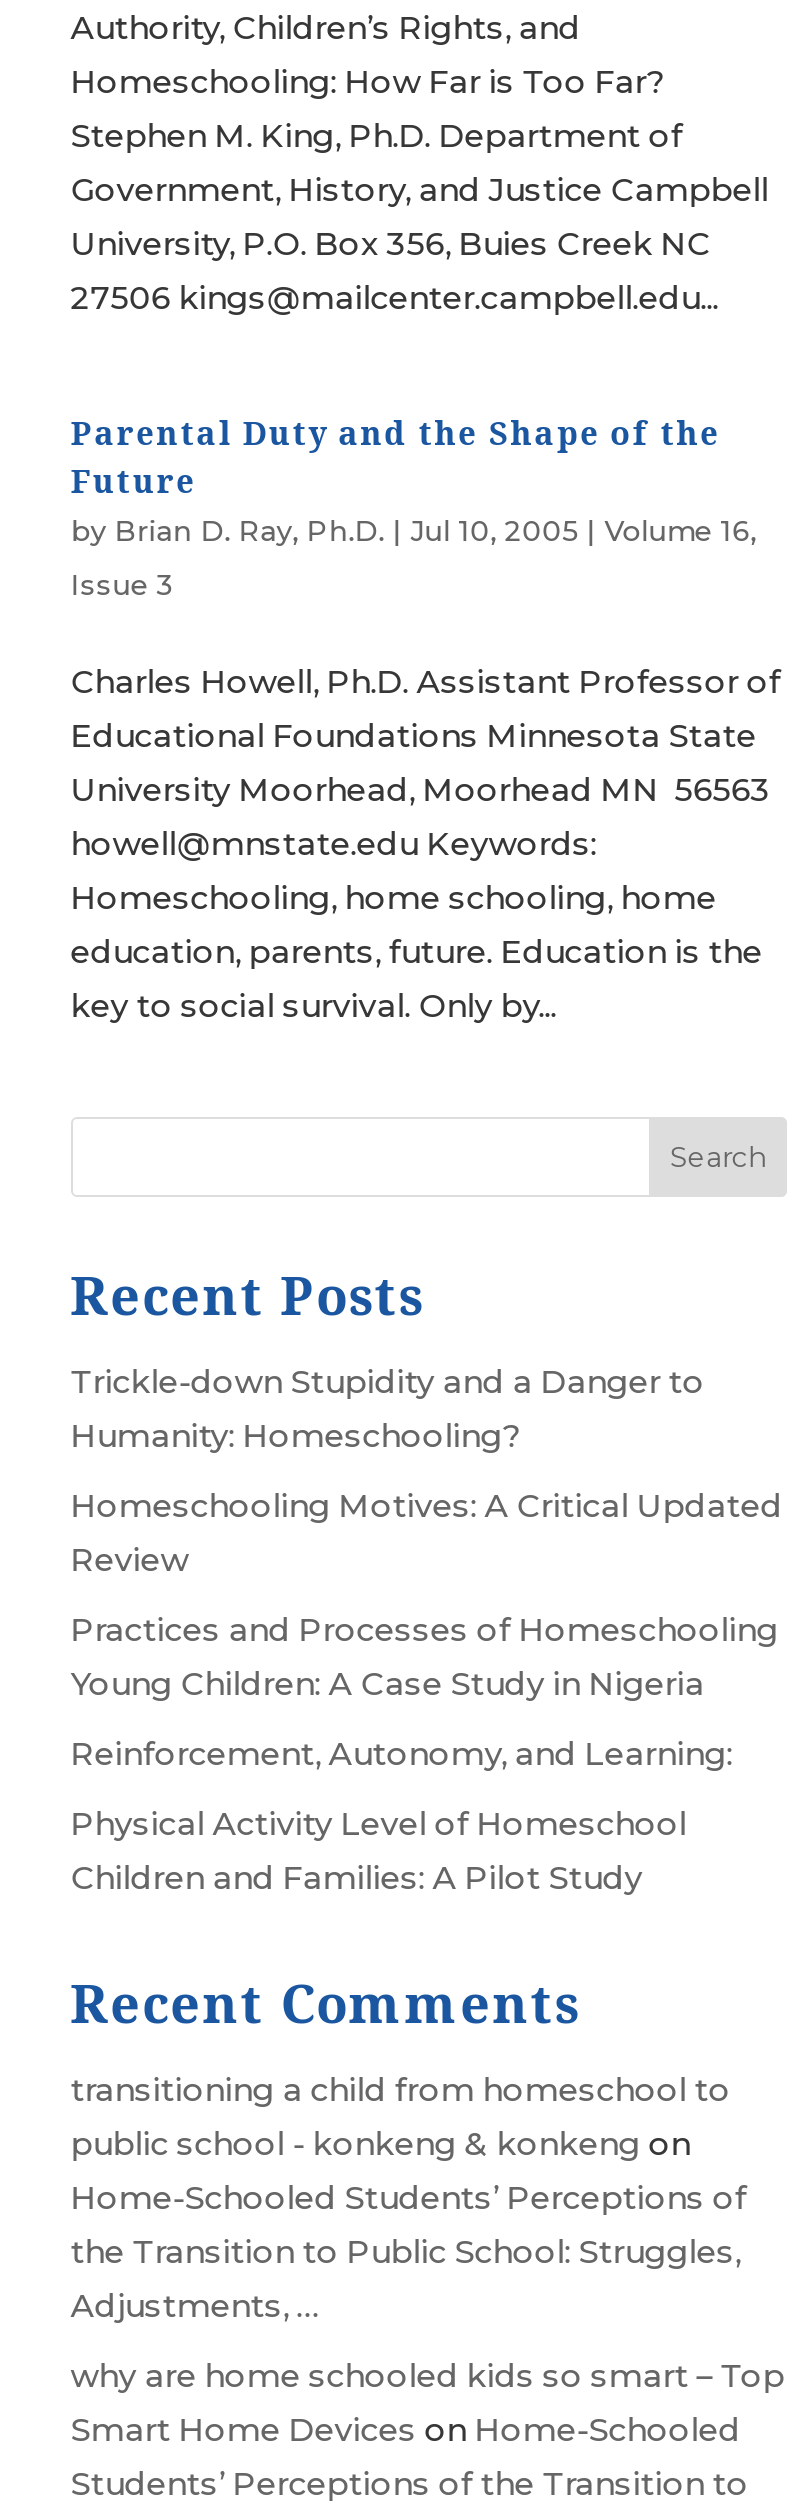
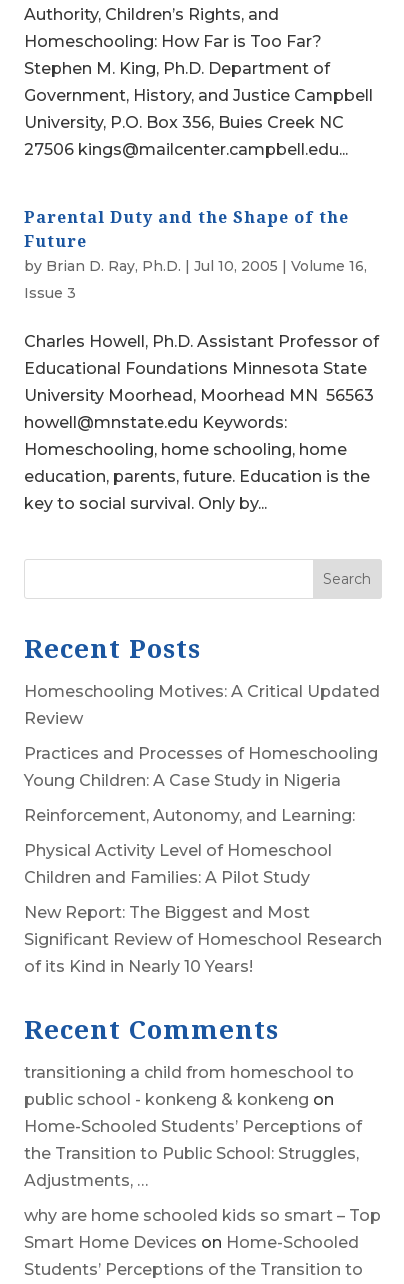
[71,1363,705,1455] Trickle-down Stupidity and a Danger to | Humanity: Homeschooling? -> none
moved [71,1487,783,1897] -> [24,682,380,887]: Homeschooling Motives: A Critical Updated | Review | Practices and Processes of Homeschooling | Young Children: A Case Study in Nigeria | Reinforcement, Autonomy, and Learning: | Physical Activity Level of Homeschool | Children and Families: A Pilot Study
none -> [24,903,382,976] New Report: The Biggest and Most | Significant Review of Homeschool Research | of its Kind in Nearly 10 Years!

